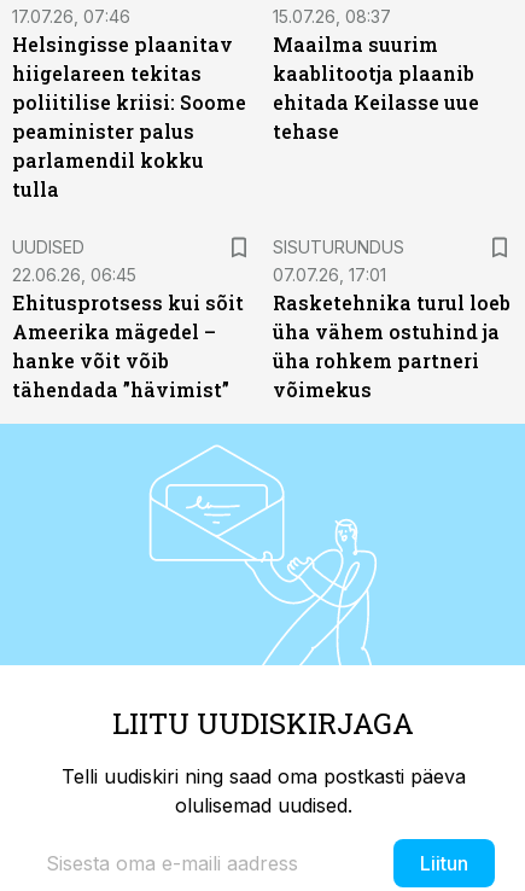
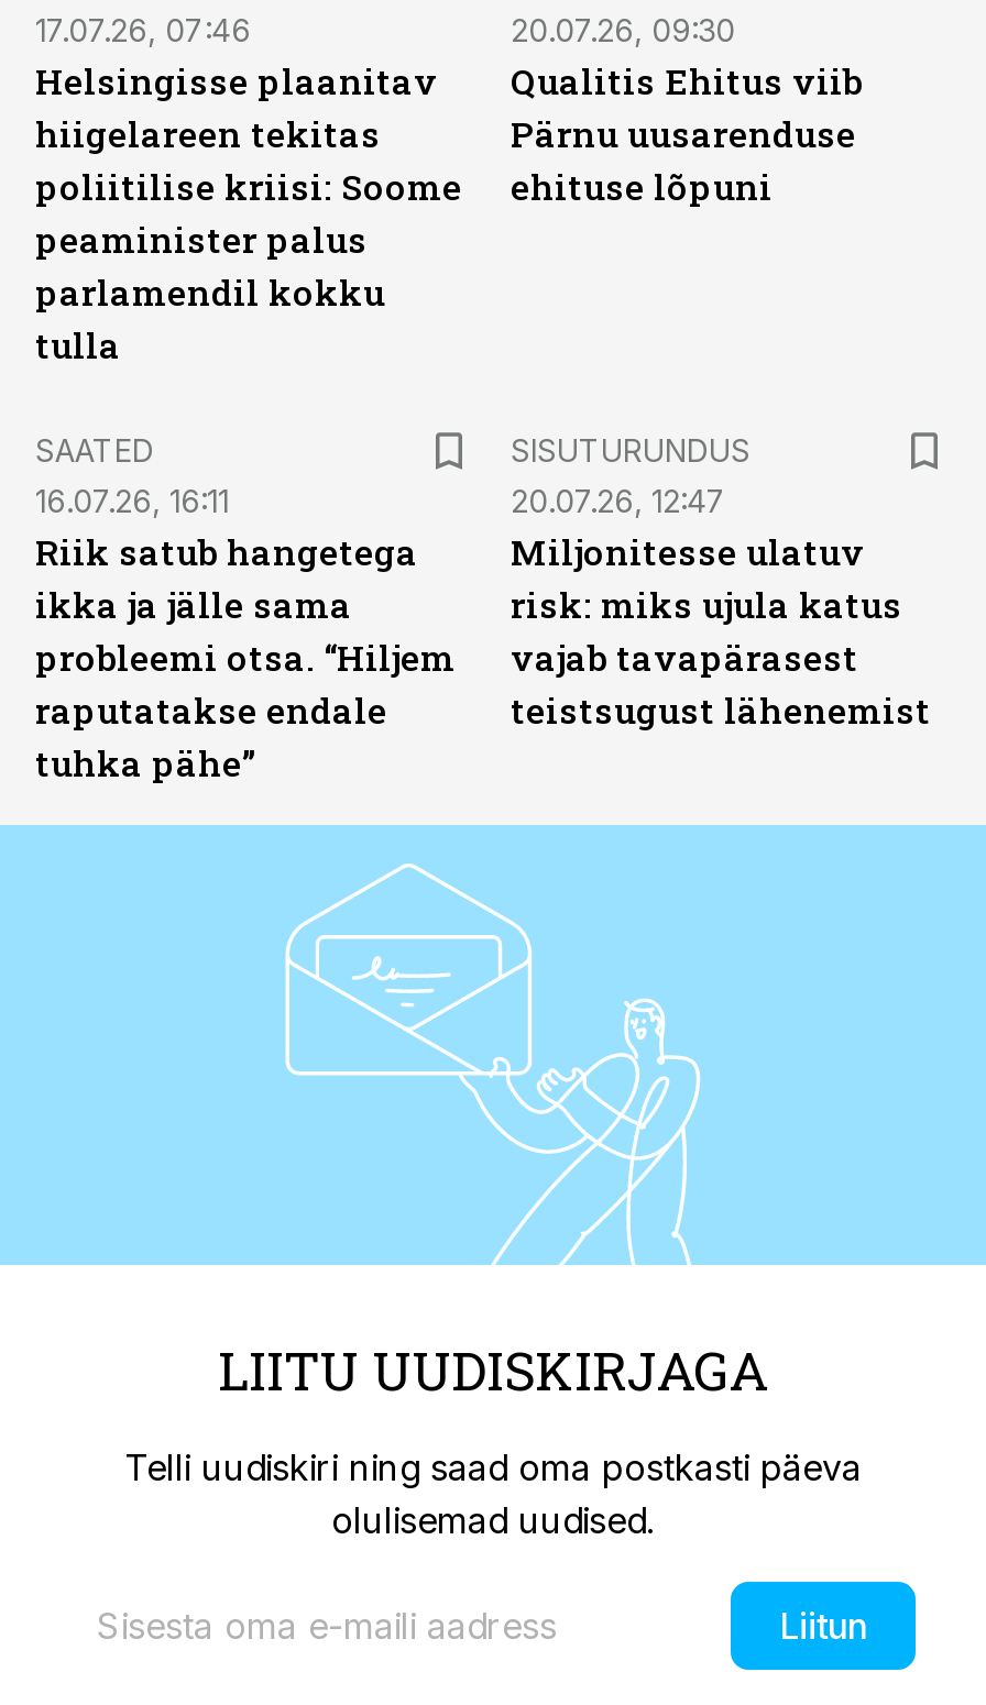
[273,6,479,144] 15.07.26, 08:37 | Maailma suurim | kaablitootja plaanib | ehitada Keilasse uue | tehase -> [511,11,863,209] 20.07.26, 09:30 | Qualitis Ehitus viib | Pärnu uusarenduse | ehituse lõpuni
[12,237,244,402] UUDISED | 22.06.26, 06:45 | Ehitusprotsess kui sõit | Ameerika mägedel – | hanke võit võib | tähendada ”hävimist” -> [35,431,456,785] SAATED | 16.07.26, 16:11 | Riik satub hangetega | ikka ja jälle sama | probleemi otsa. “Hiljem | raputatakse endale | tuhka pähe”
[273,264,511,402] 07.07.26, 17:01 | Rasketehnika turul loeb | üha vähem ostuhind ja | üha rohkem partneri | võimekus -> [511,482,931,733] 20.07.26, 12:47 | Miljonitesse ulatuv | risk: miks ujula katus | vajab tavapärasest | teistsugust lähenemist

